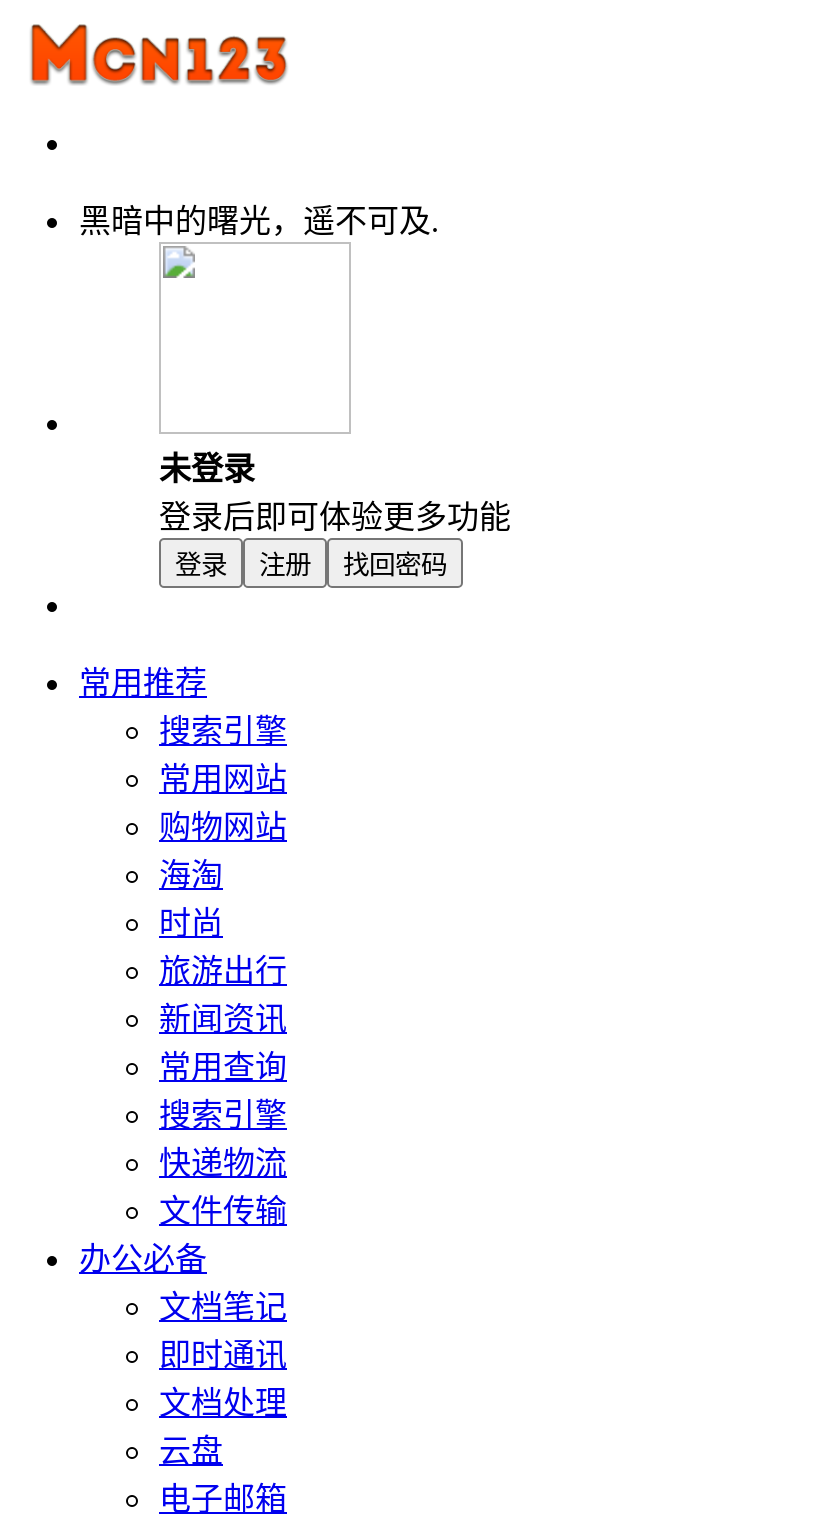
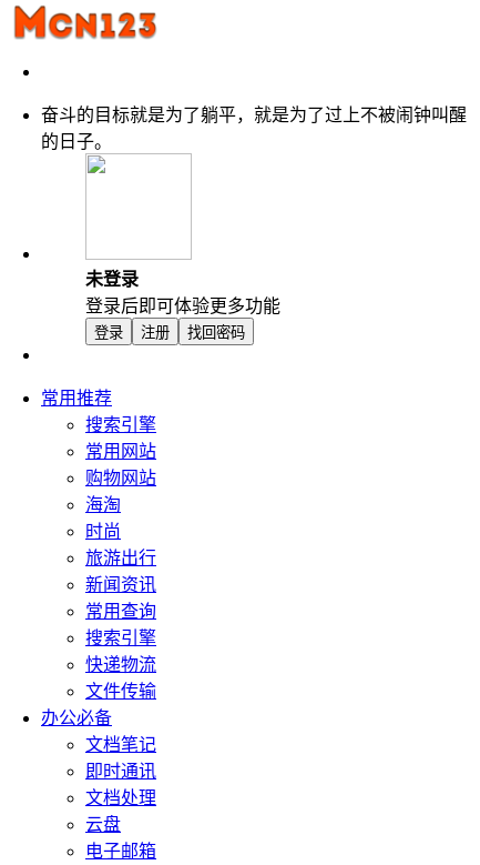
[79,204,439,238] 黑暗中的曙光，遥不可及. -> [41,105,467,151] 奋斗的目标就是为了躺平，就是为了过上不被闹钟叫醒 | 的日子。

